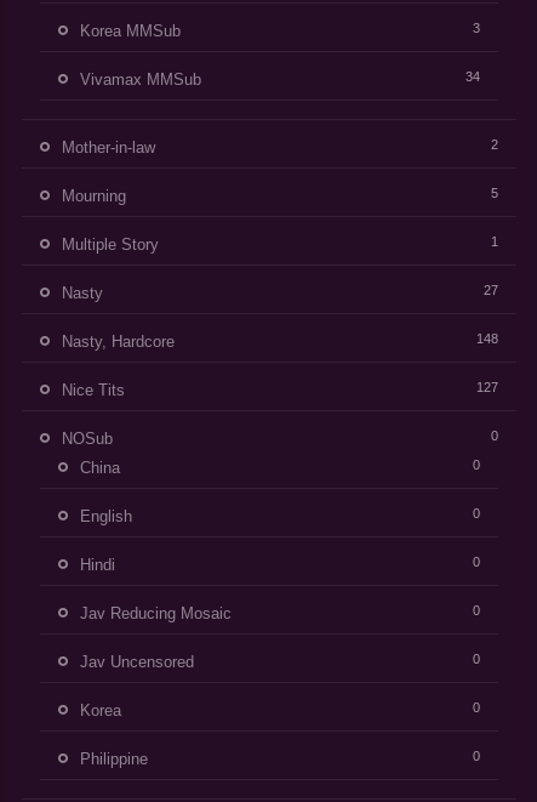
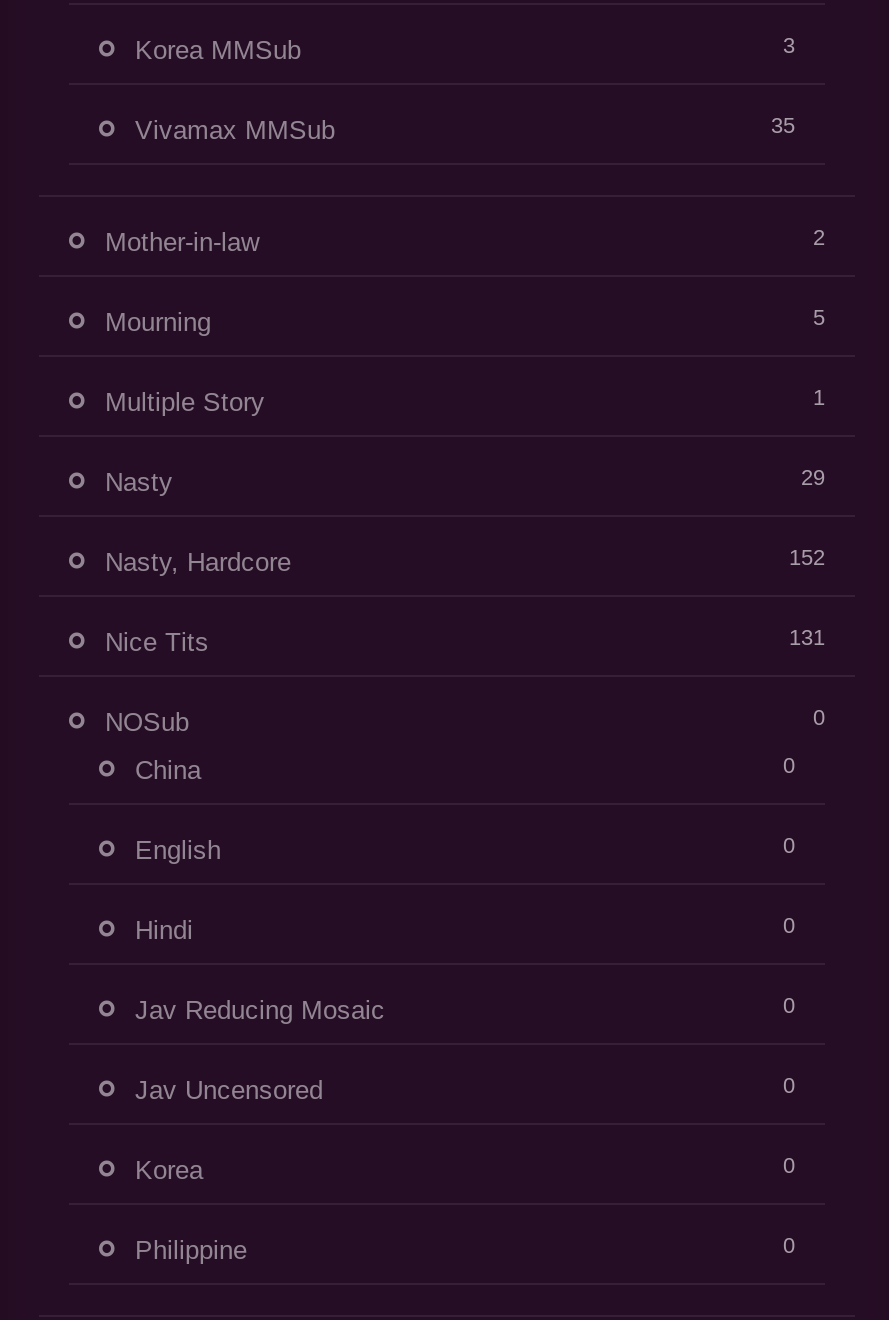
[465,69,480,83] 34 -> [771,113,795,137] 35
[484,282,498,297] 27 -> [801,465,825,489] 29
[476,331,498,346] 148 -> [789,545,825,569] 152
[476,380,498,394] 127 -> [789,625,825,649] 131

